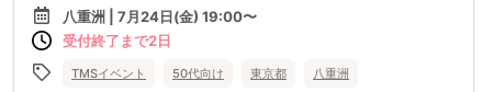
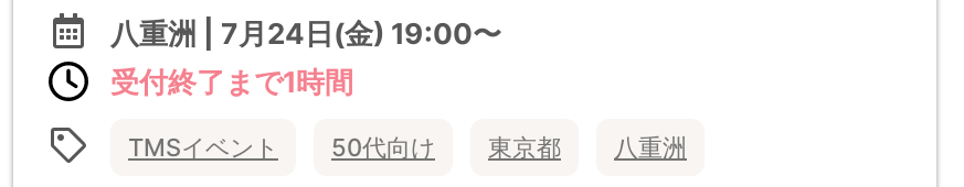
[63,31,171,49] 受付終了まで2日 -> [110,63,353,98] 受付終了まで1時間

